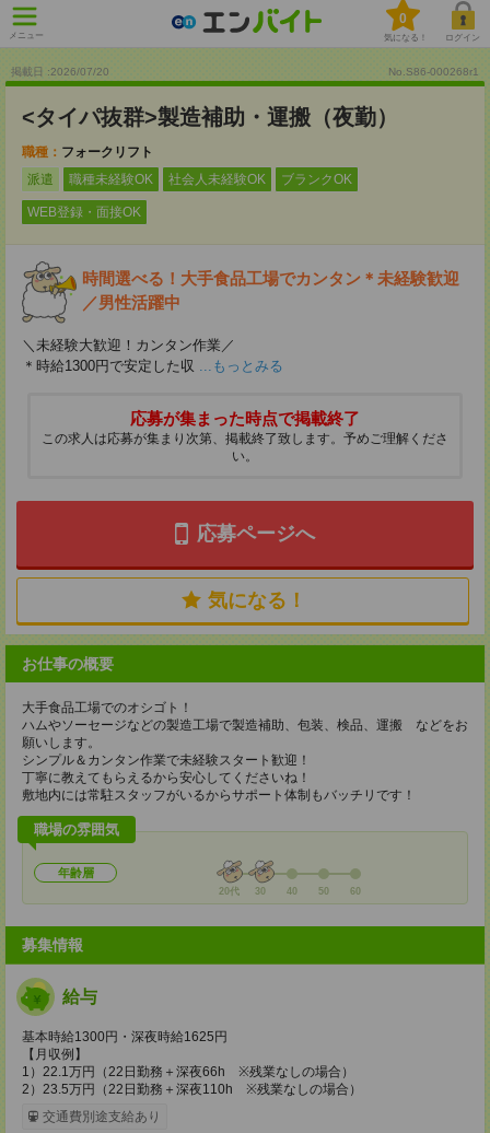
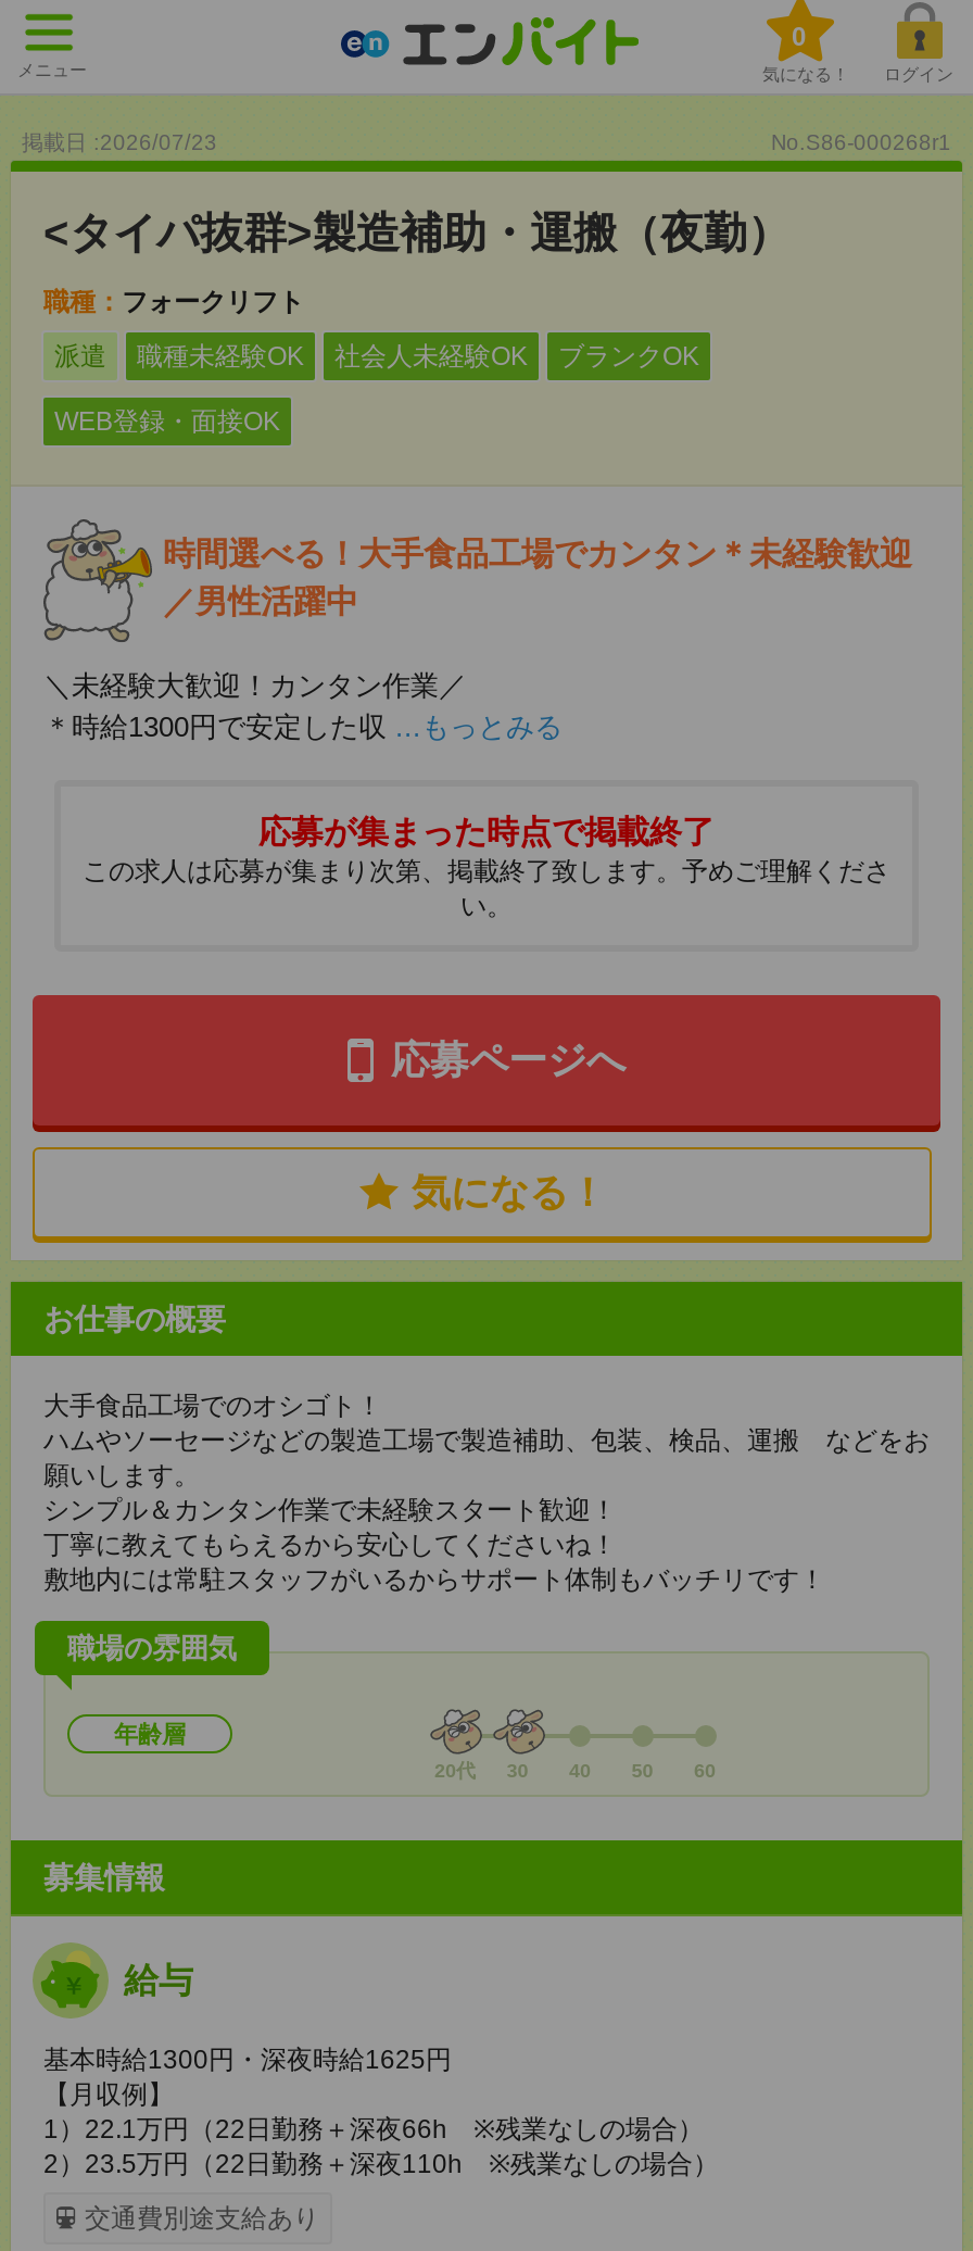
[11,66,109,78] 掲載日 :2026/07/20 -> [22,130,217,154] 掲載日 :2026/07/23

